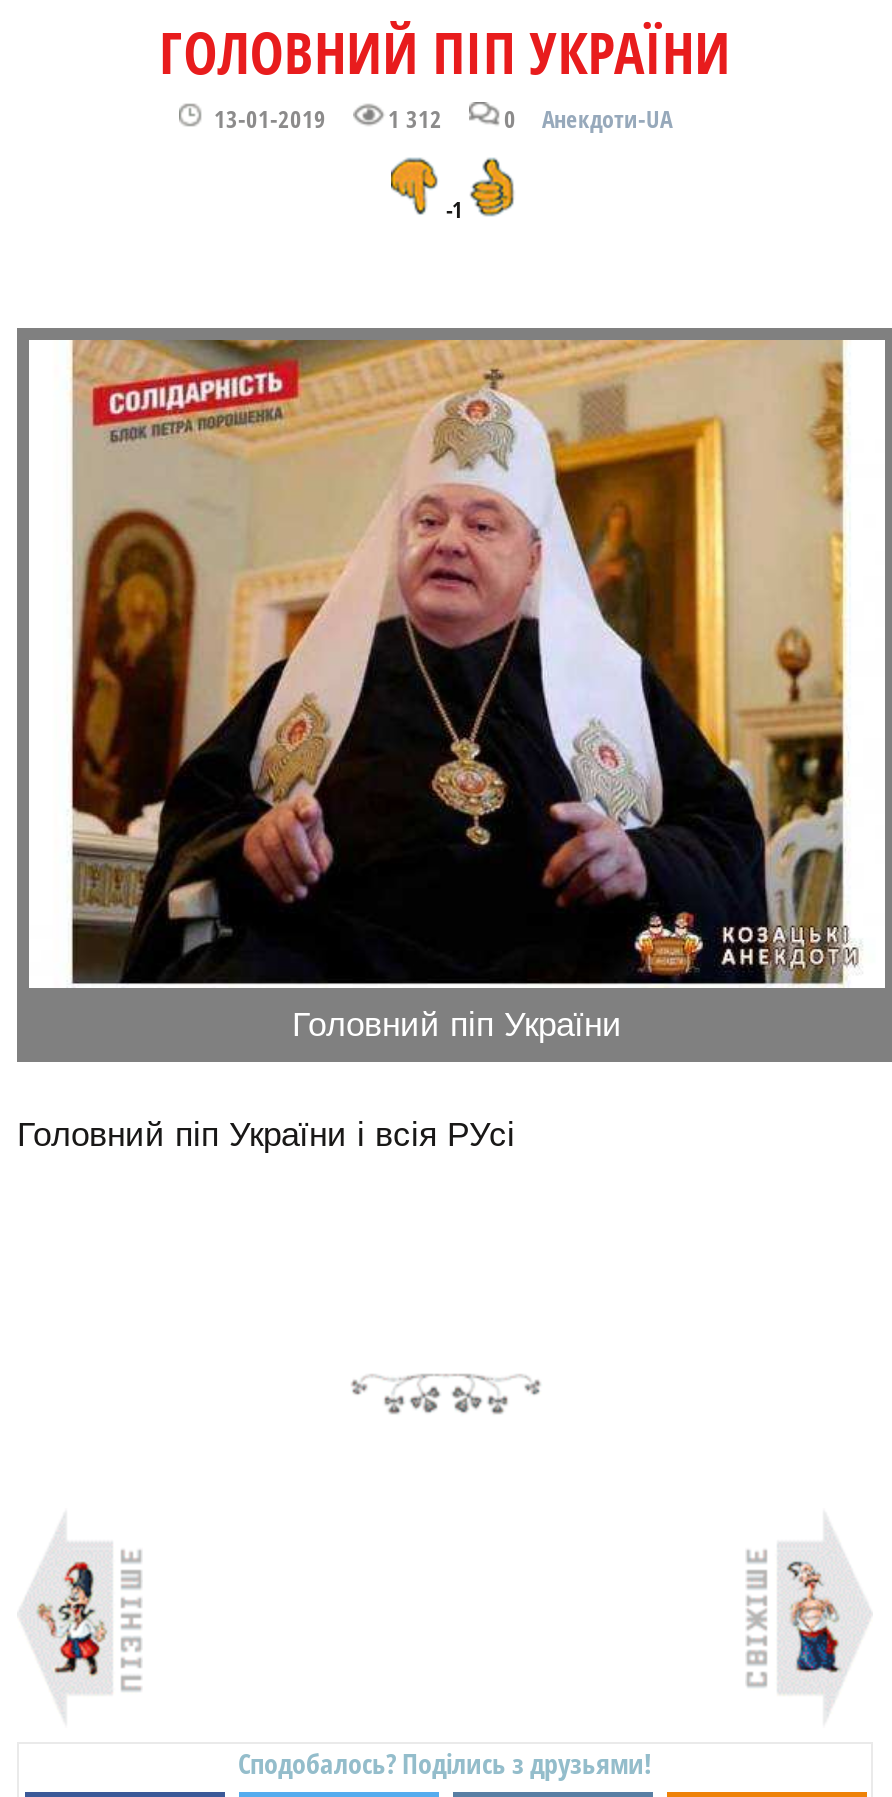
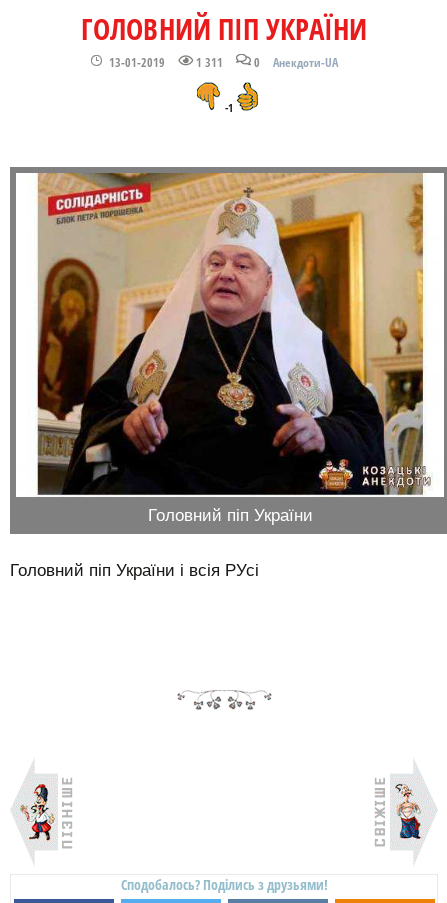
[388,102,442,136] 1 312 -> [195,54,222,71] 1 311

